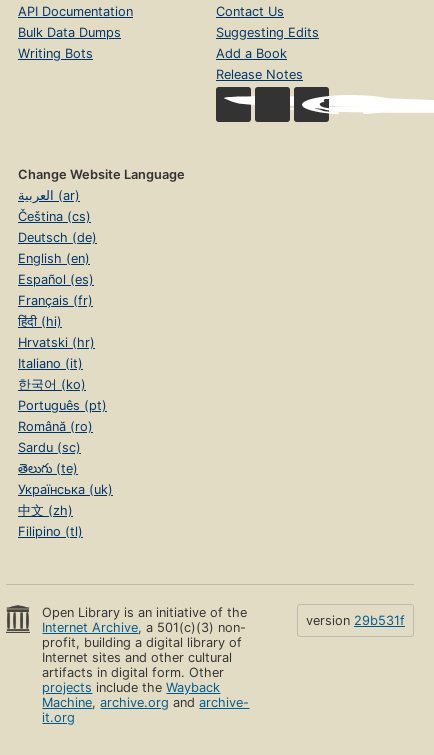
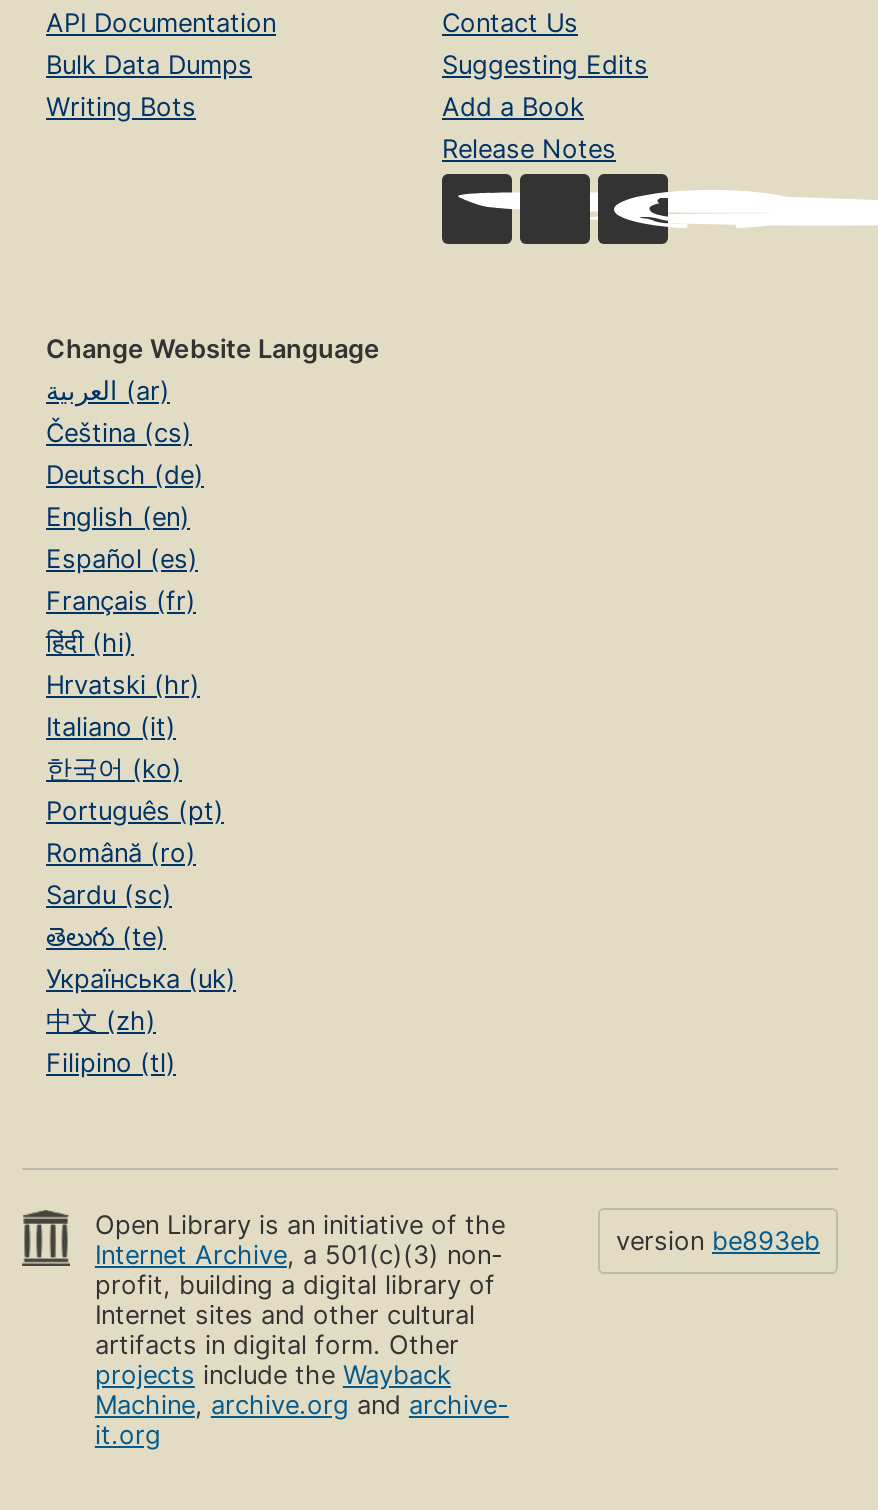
[306,613,405,628] version 29b531f -> [616,1227,820,1257] version be893eb

